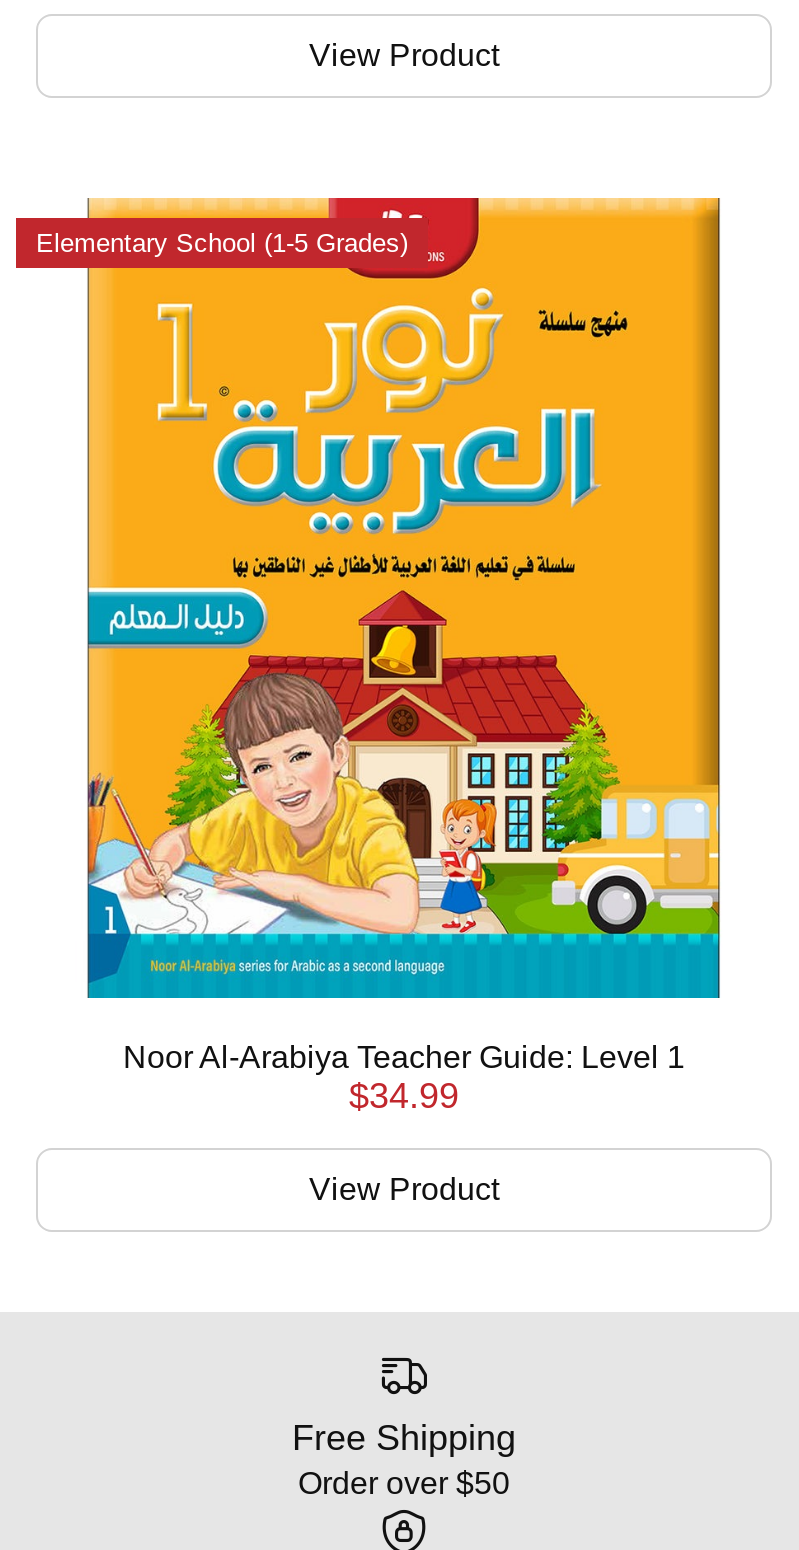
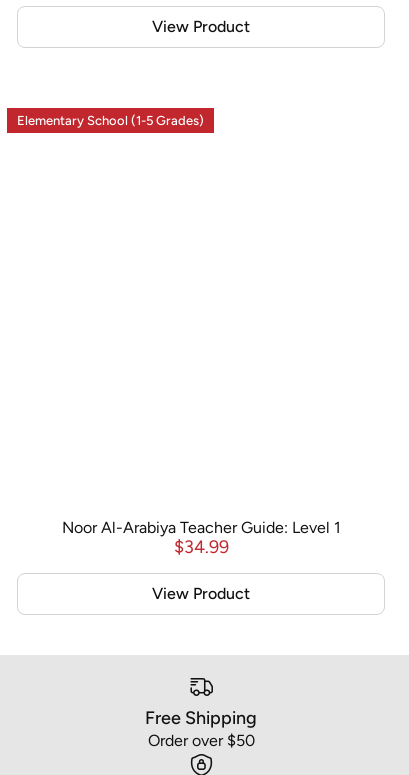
[86,196,722,1000] [image] -> none

